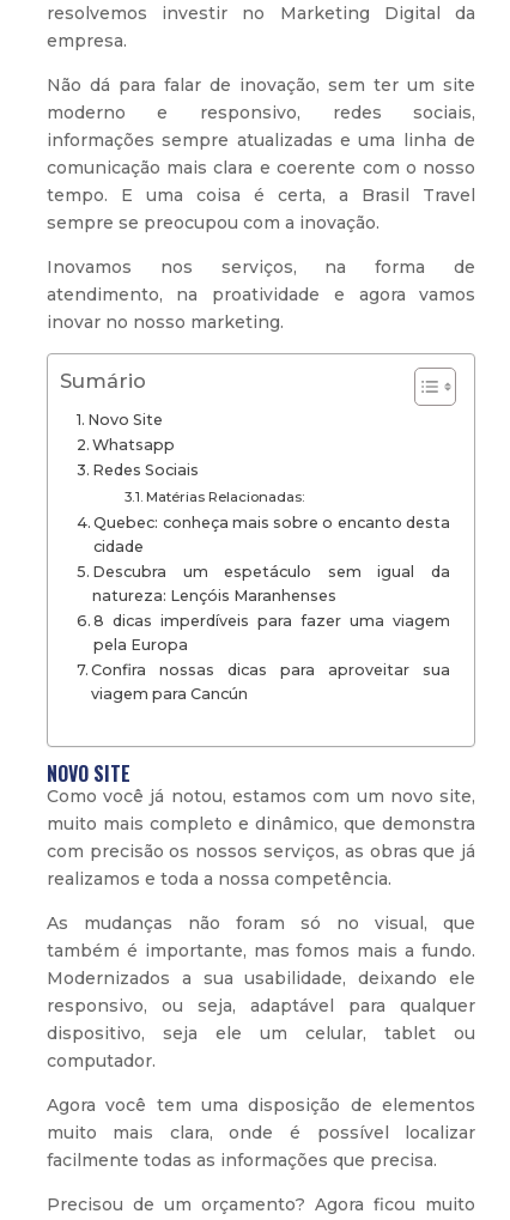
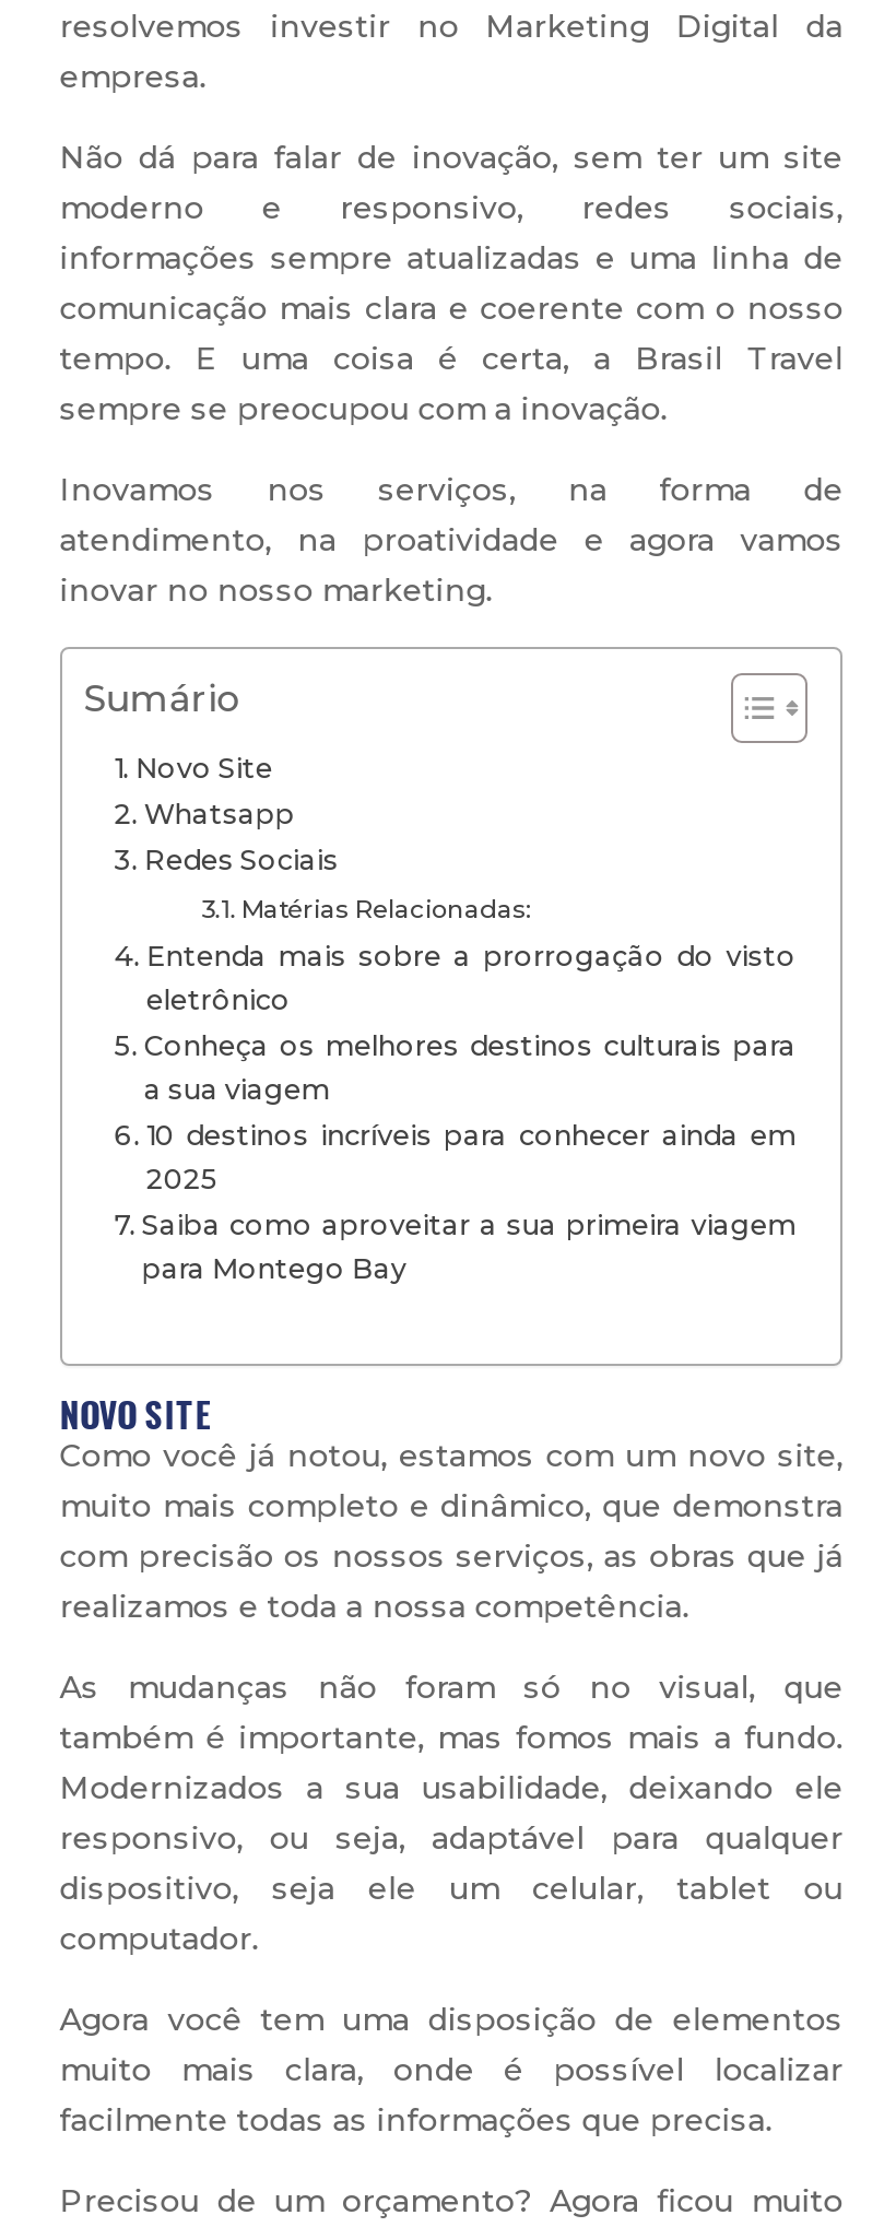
[91,514,450,703] Quebec: conheça mais sobre o encanto desta | cidade | Descubra um espetáculo sem igual da | natureza: Lençóis Maranhenses | 8 dicas imperdíveis para fazer uma viagem | pela Europa | Confira nossas dicas para aproveitar sua | viagem para Cancún -> [142,939,796,1284] Entenda mais sobre a prorrogação do visto | eletrônico | Conheça os melhores destinos culturais para | a sua viagem | 10 destinos incríveis para conhecer ainda em | 2025 | Saiba como aproveitar a sua primeira viagem | para Montego Bay

